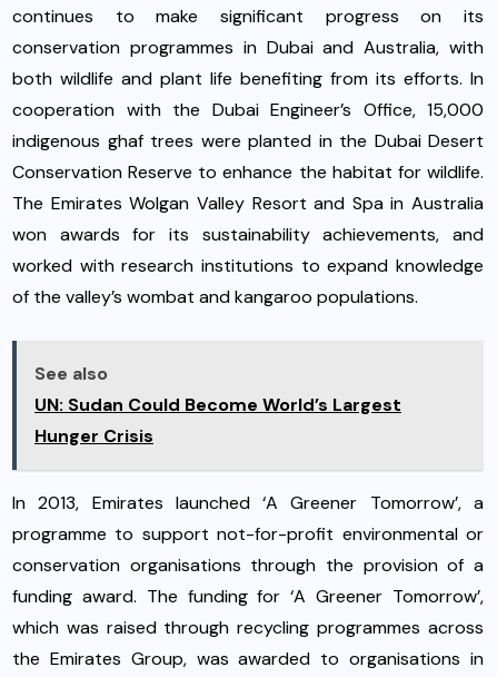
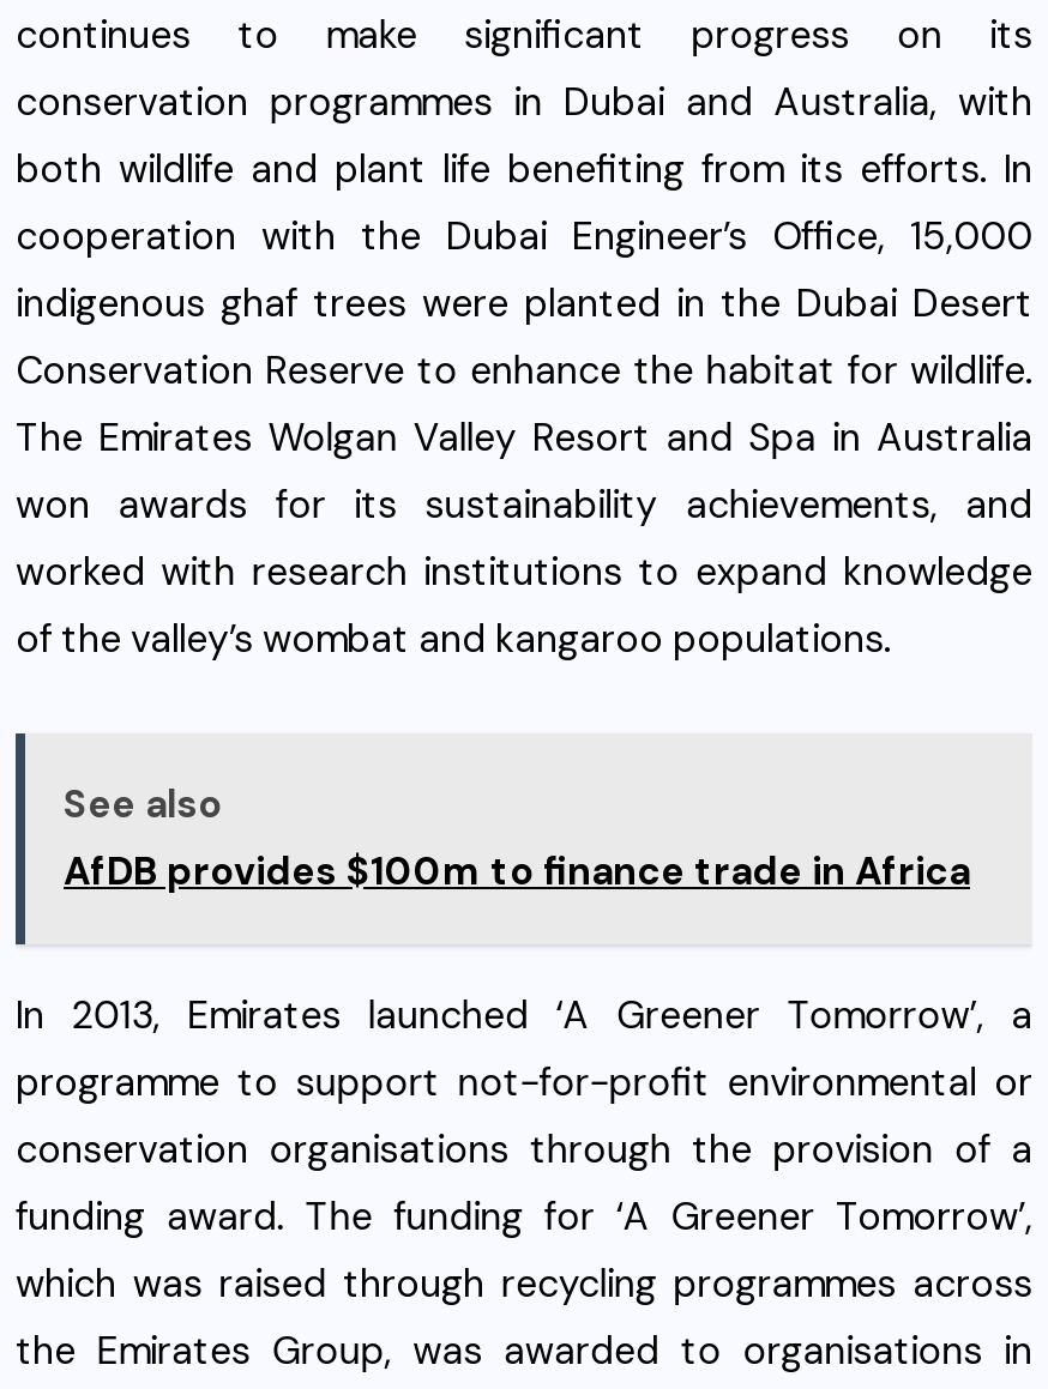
[34,393,401,448] UN: Sudan Could Become World’s Largest | Hunger Crisis -> [64,847,970,897] AfDB provides $100m to finance trade in Africa

